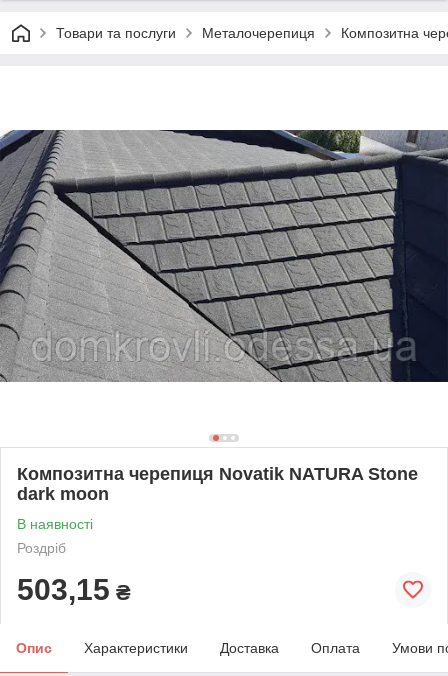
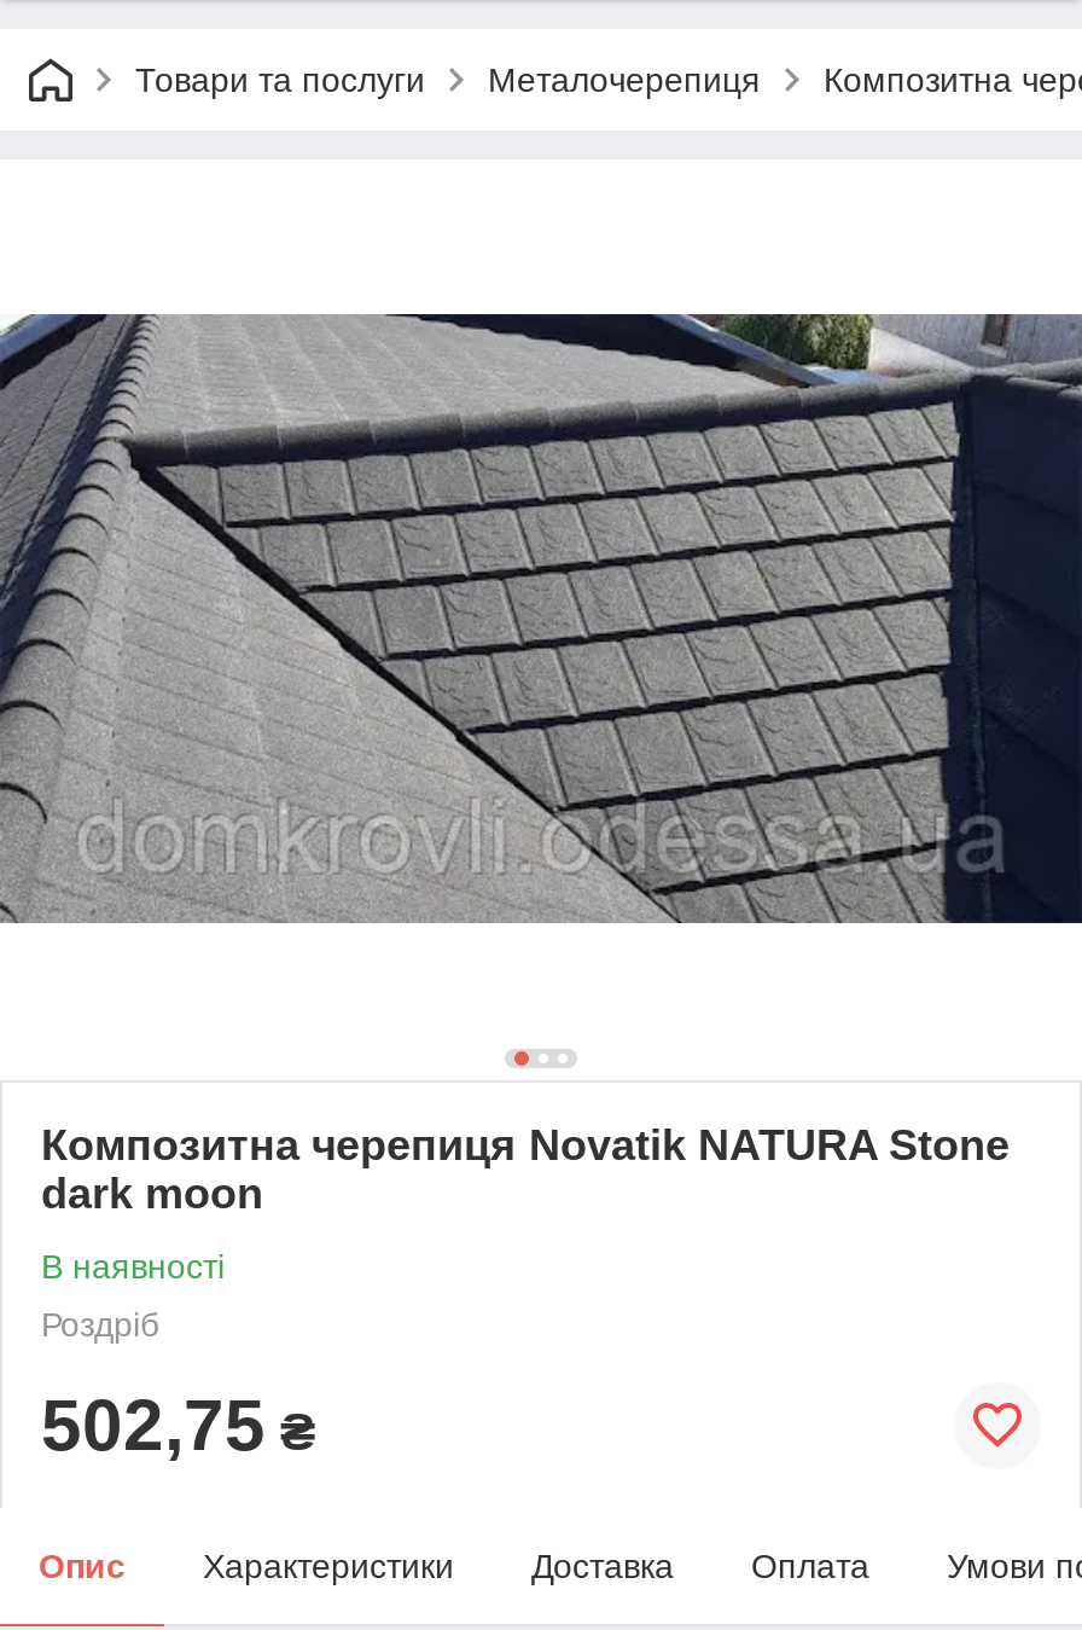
[17,573,131,606] 503,15 ₴ -> [41,1384,316,1464] 502,75 ₴

